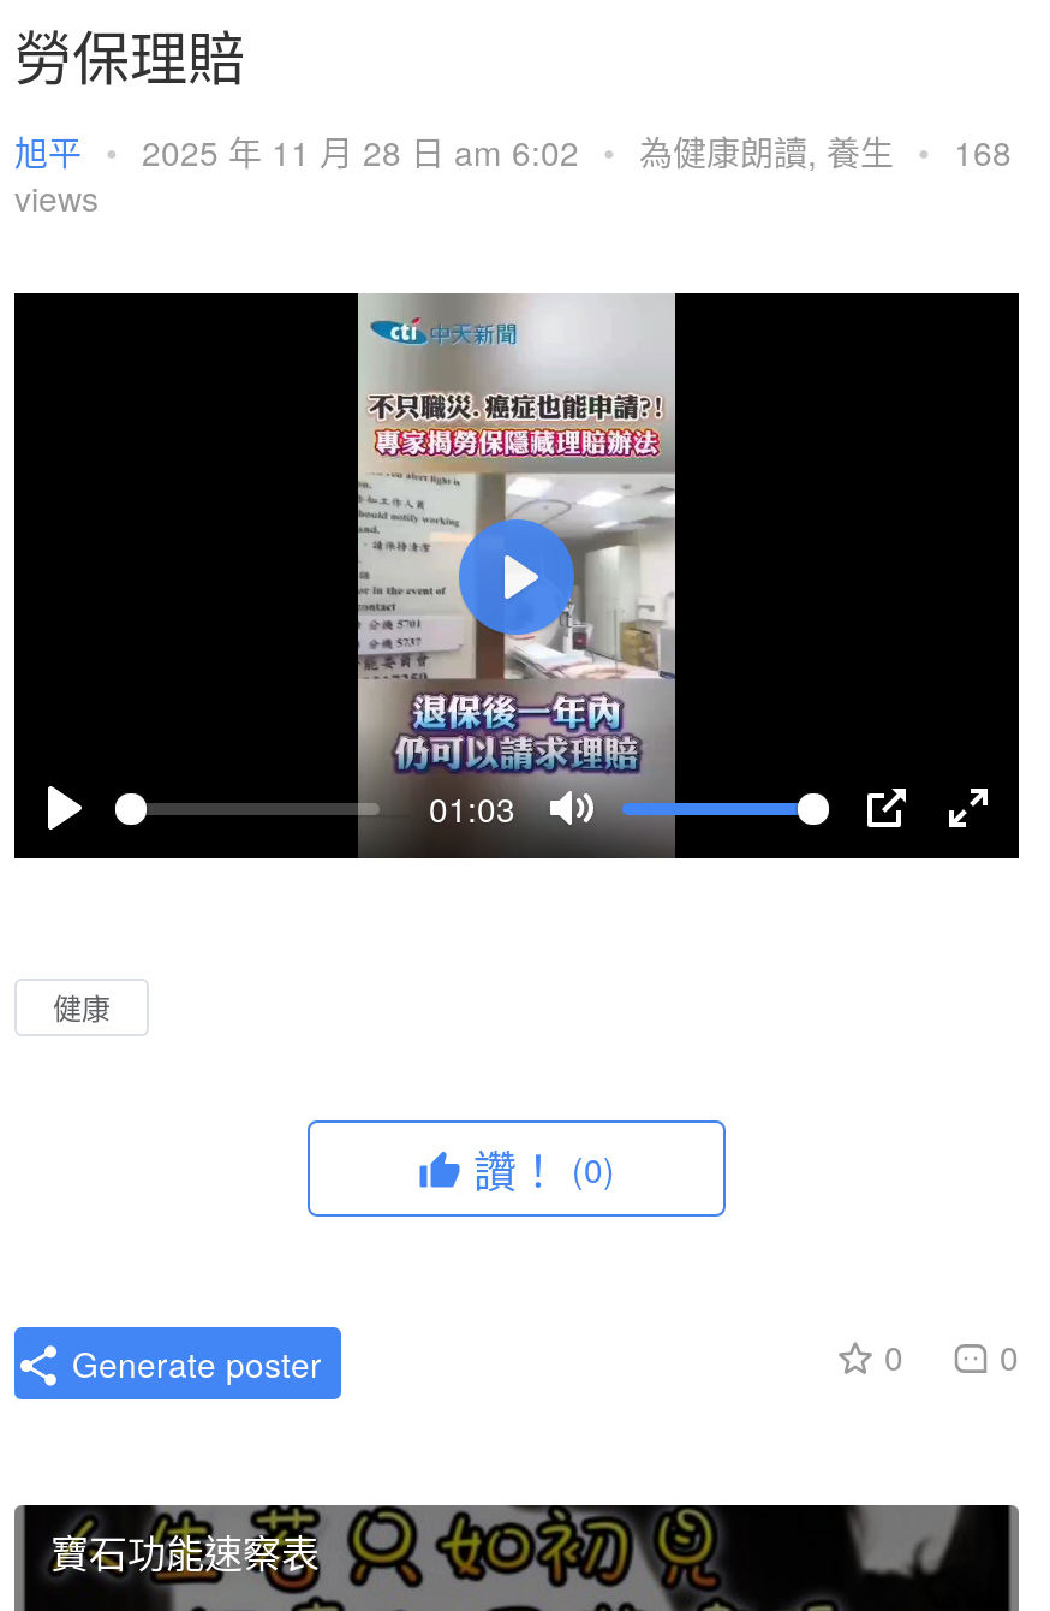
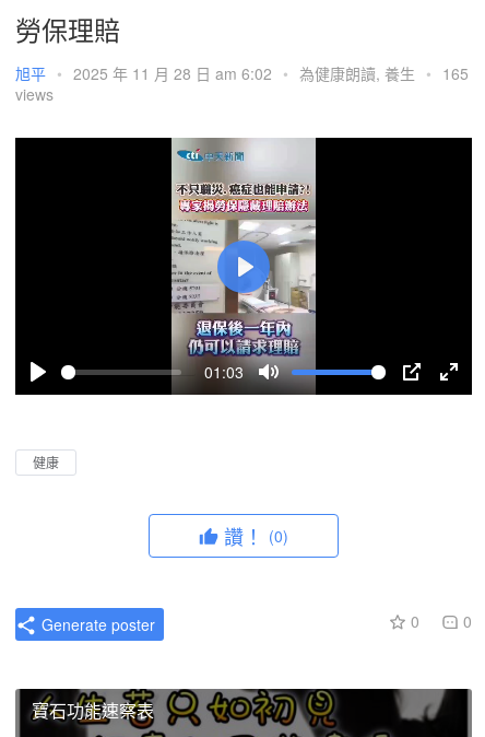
[14,127,1012,176] 旭平 • 2025 年 11 月 28 日 am 6:02 • 為健康朗讀,養生 • 168 -> [15,62,469,84] 旭平 • 2025 年 11 月 28 日 am 6:02 • 為健康朗讀,養生 • 165

